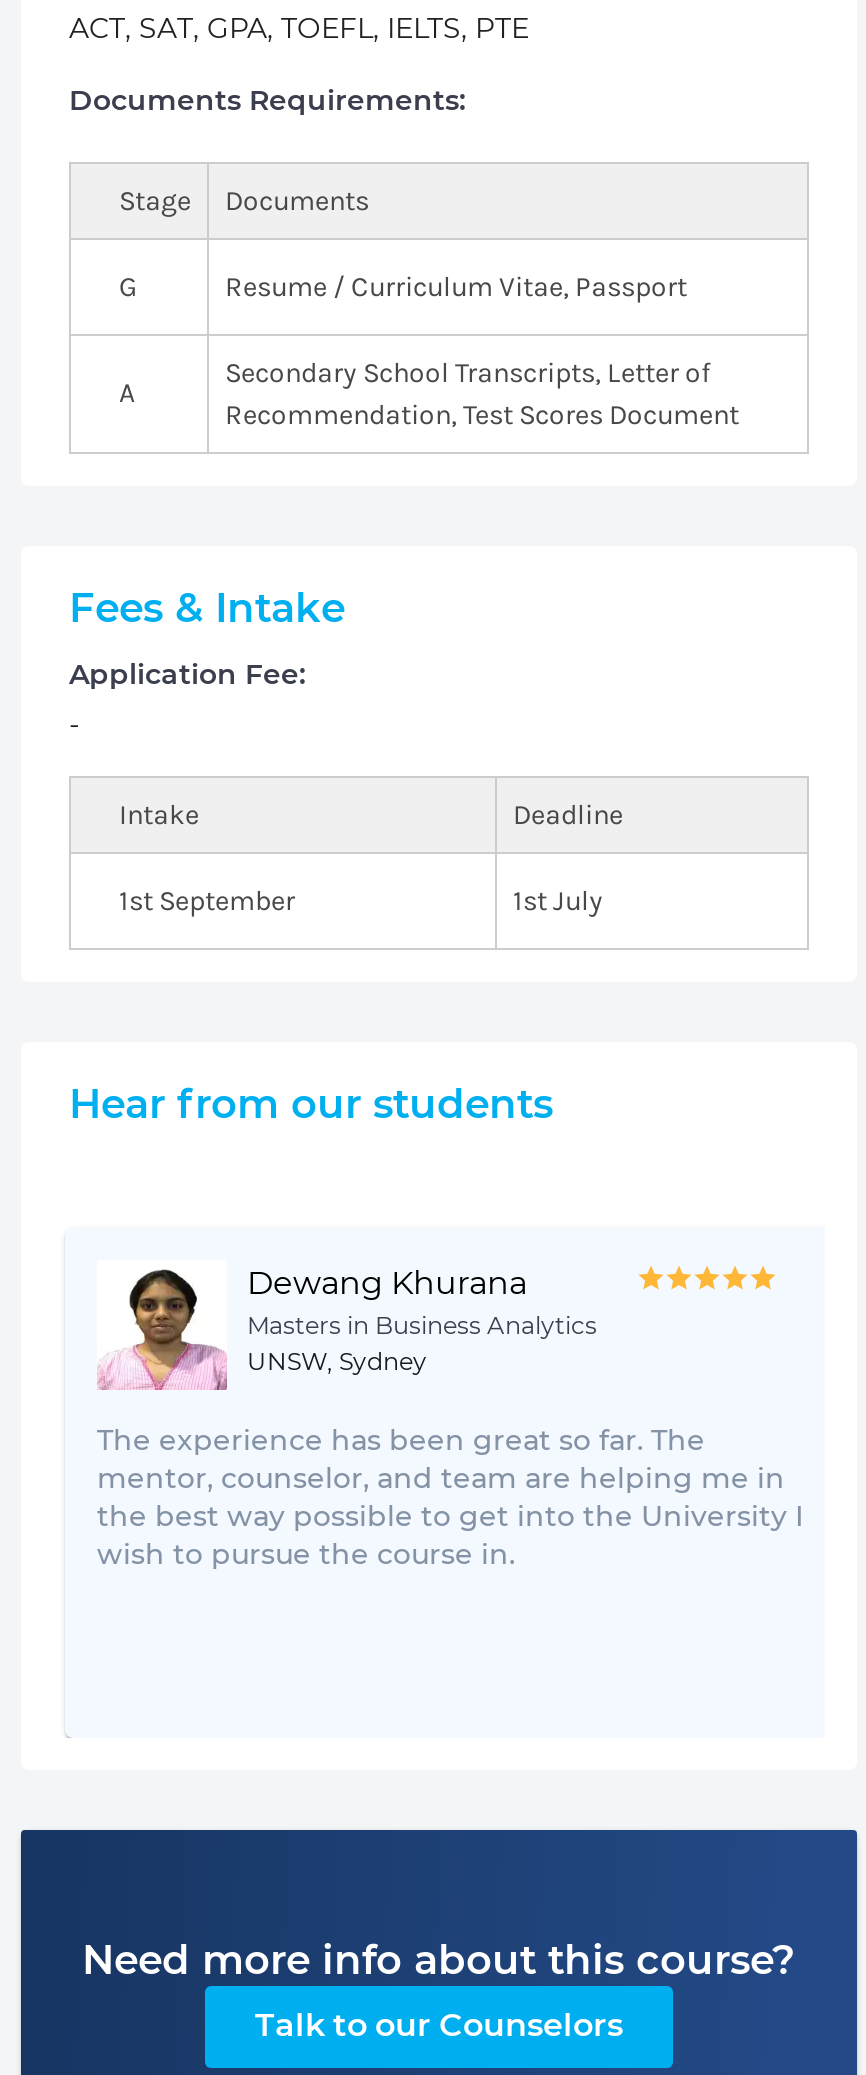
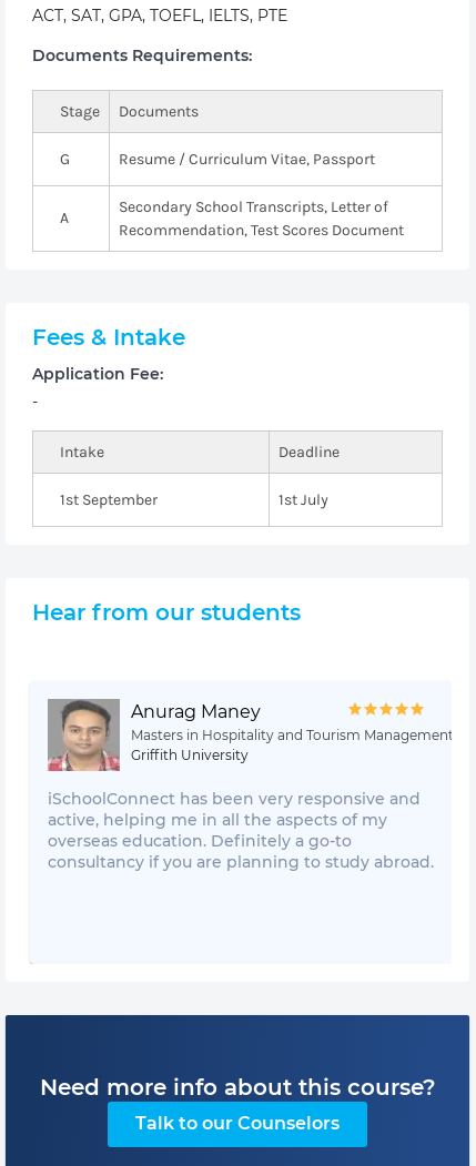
[97,1260,597,1390] [image] | Dewang Khurana | Masters in Business Analytics | UNSW, Sydney -> [47,698,454,772] [image] | Anurag Maney | Masters in Hospitality and Tourism Management | Griffith University
[97,1422,803,1572] The experience has been great so far. The | mentor, counselor, and team are helping me in | the best way possible to get into the University I | wish to pursue the course in. -> [48,789,434,872] iSchoolConnect has been very responsive and | active, helping me in all the aspects of my | overseas education. Definitely a go-to | consultancy if you are planning to study abroad.

